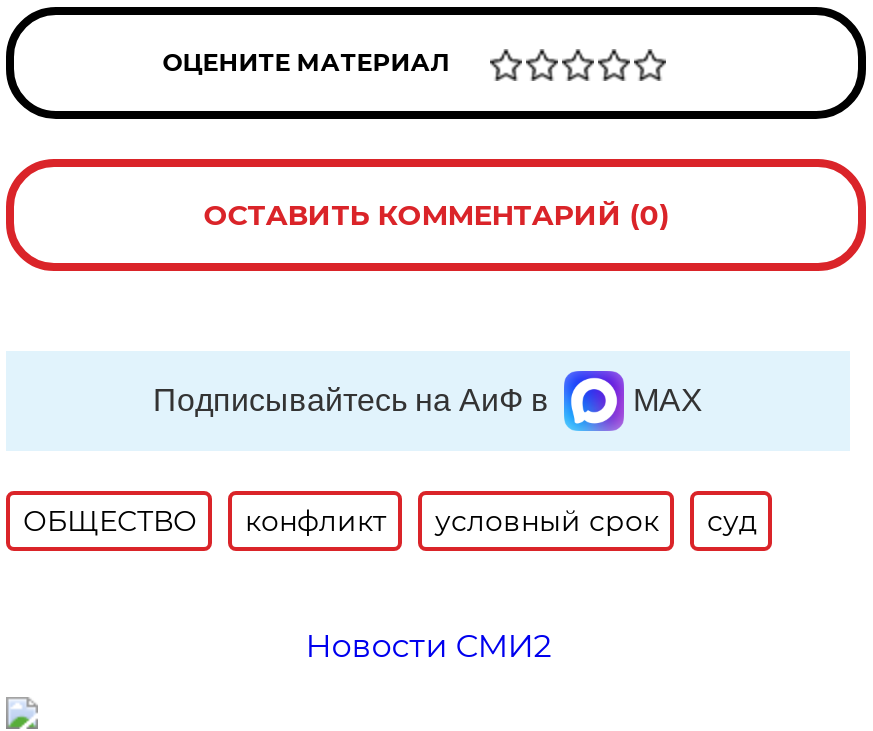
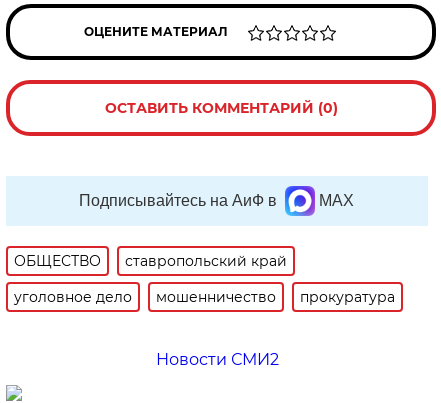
[245,503,757,539] конфликт | условный срок | суд -> [14,252,395,306] ставропольский край | уголовное дело | мошенничество | прокуратура

